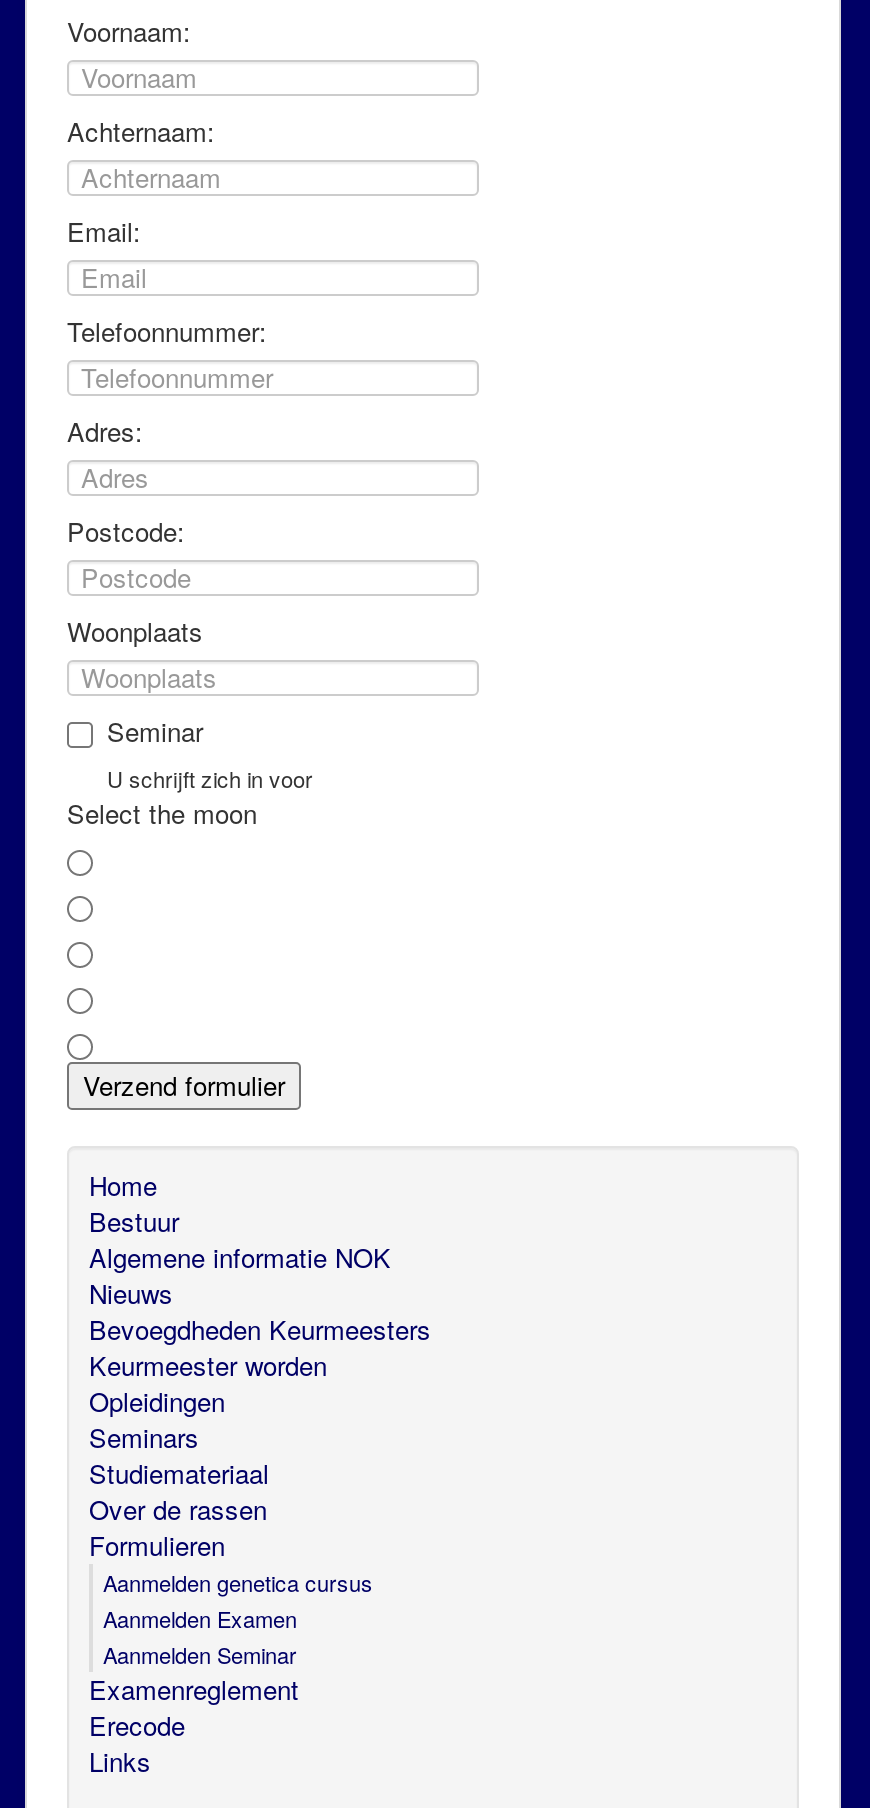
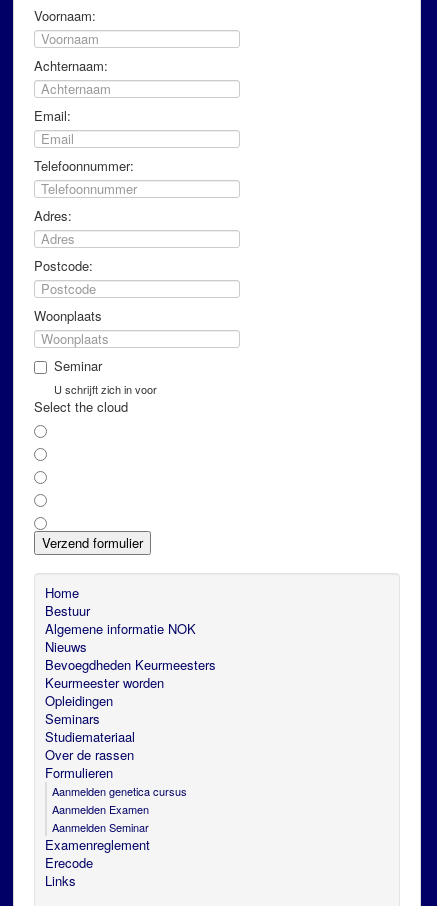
[67,795,257,833] Select the moon -> [34,397,128,416] Select the cloud

